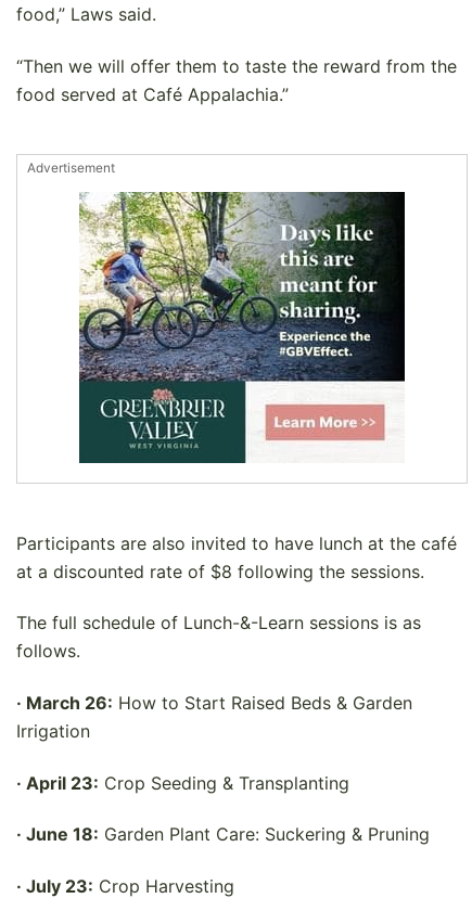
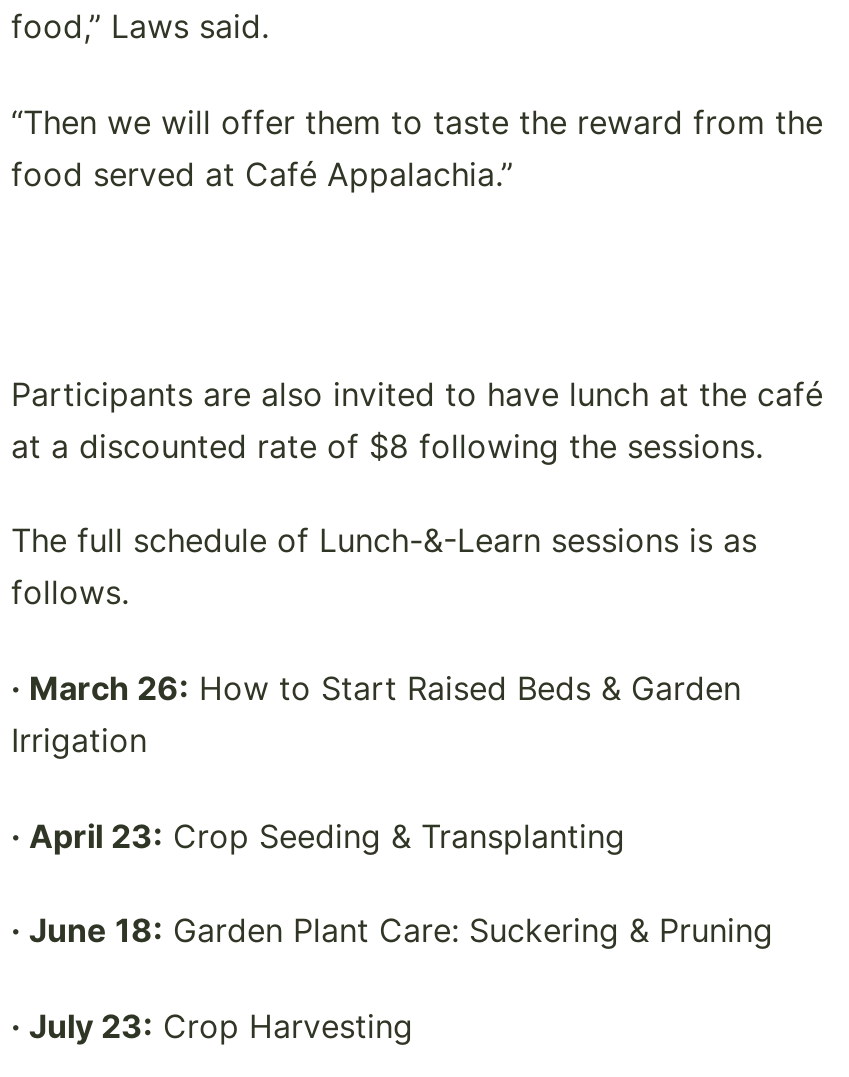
[27,160,115,176] Advertisement -> none
[78,191,406,464] [image] -> none

